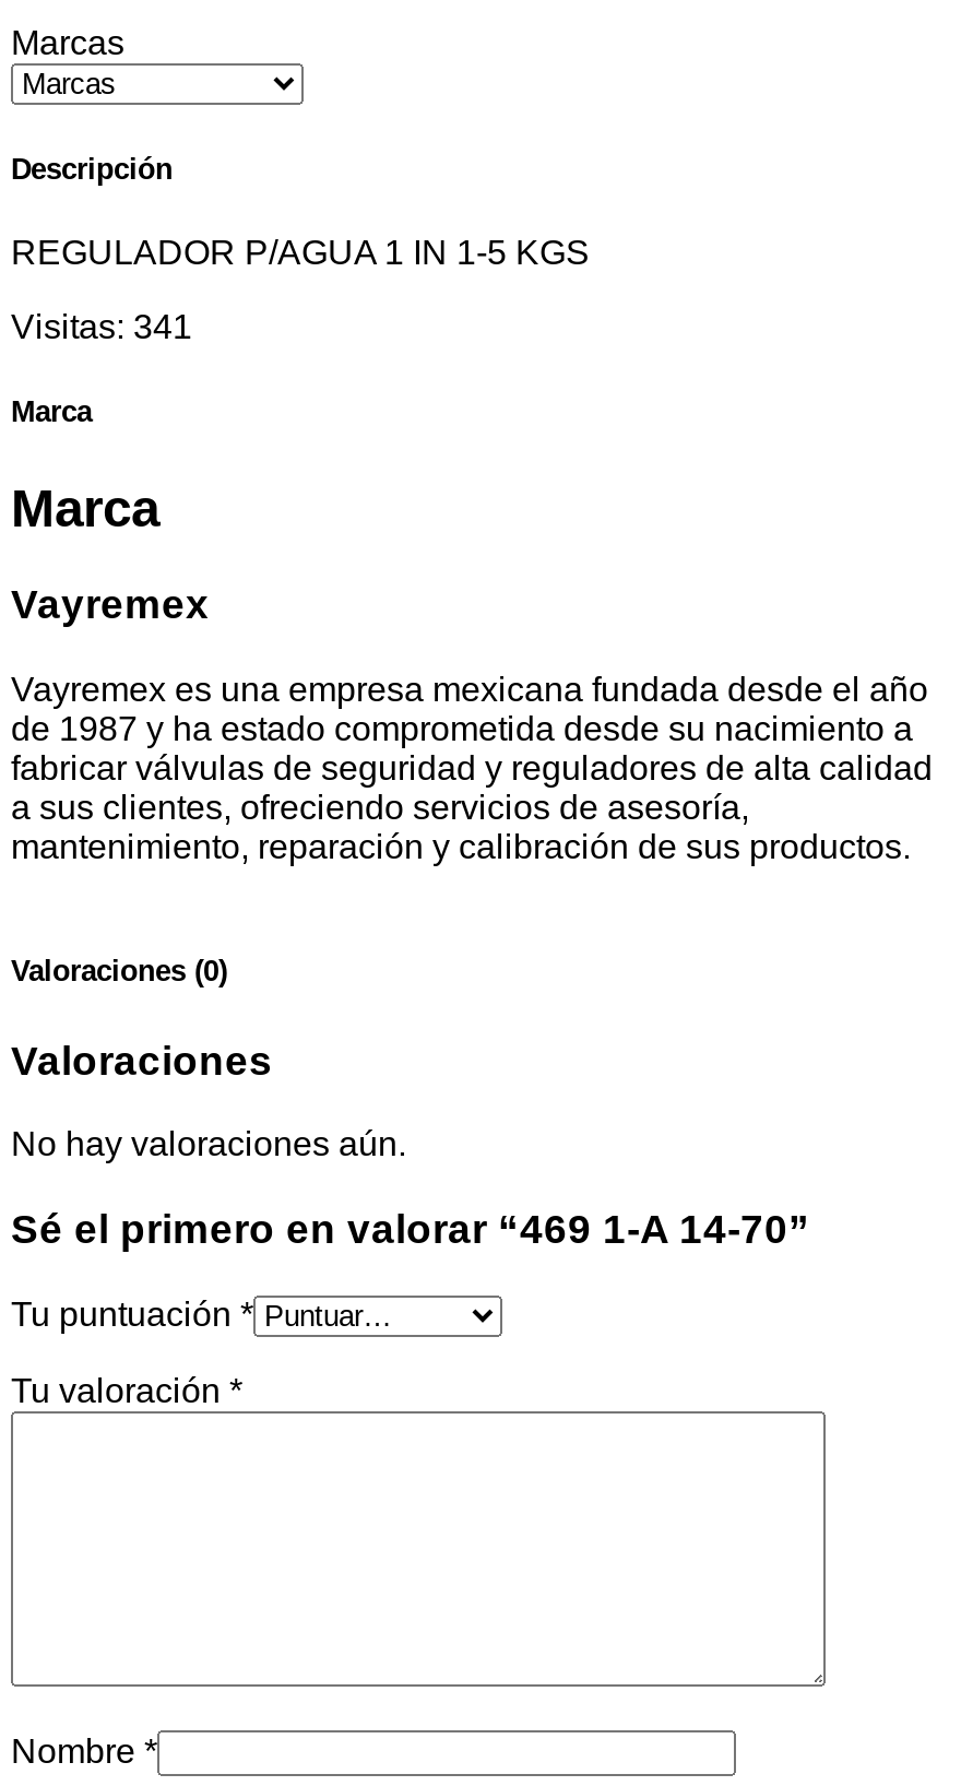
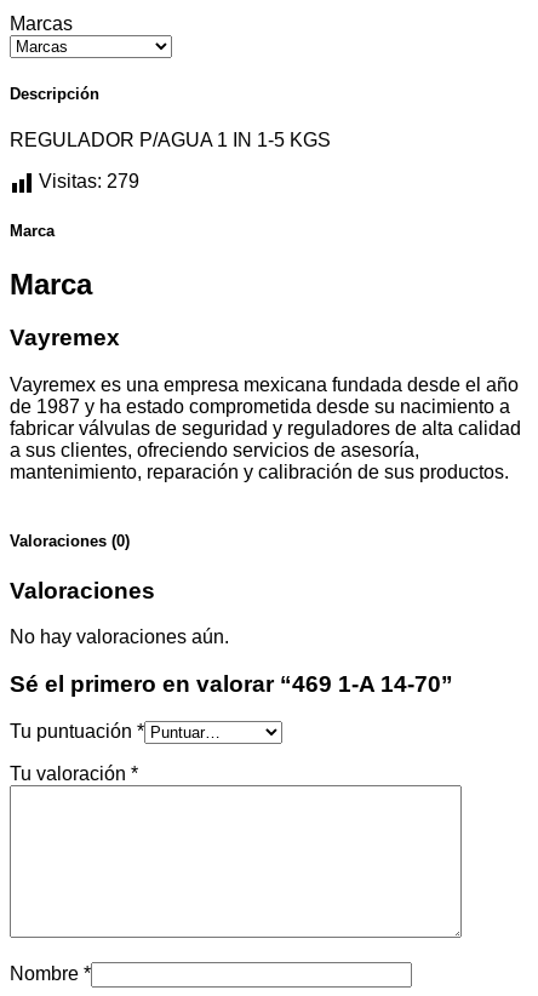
[11,308,192,346] Visitas: 341 -> [39,171,139,192] Visitas: 279

